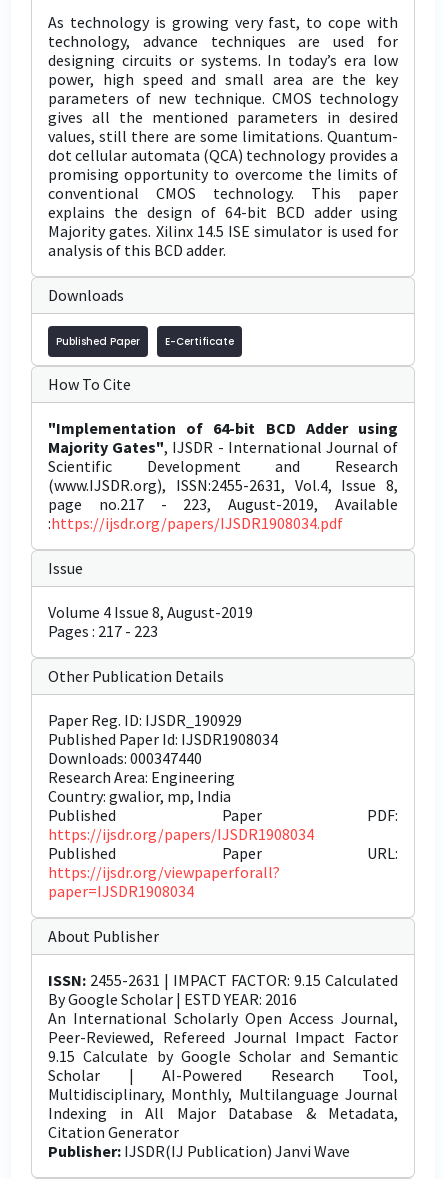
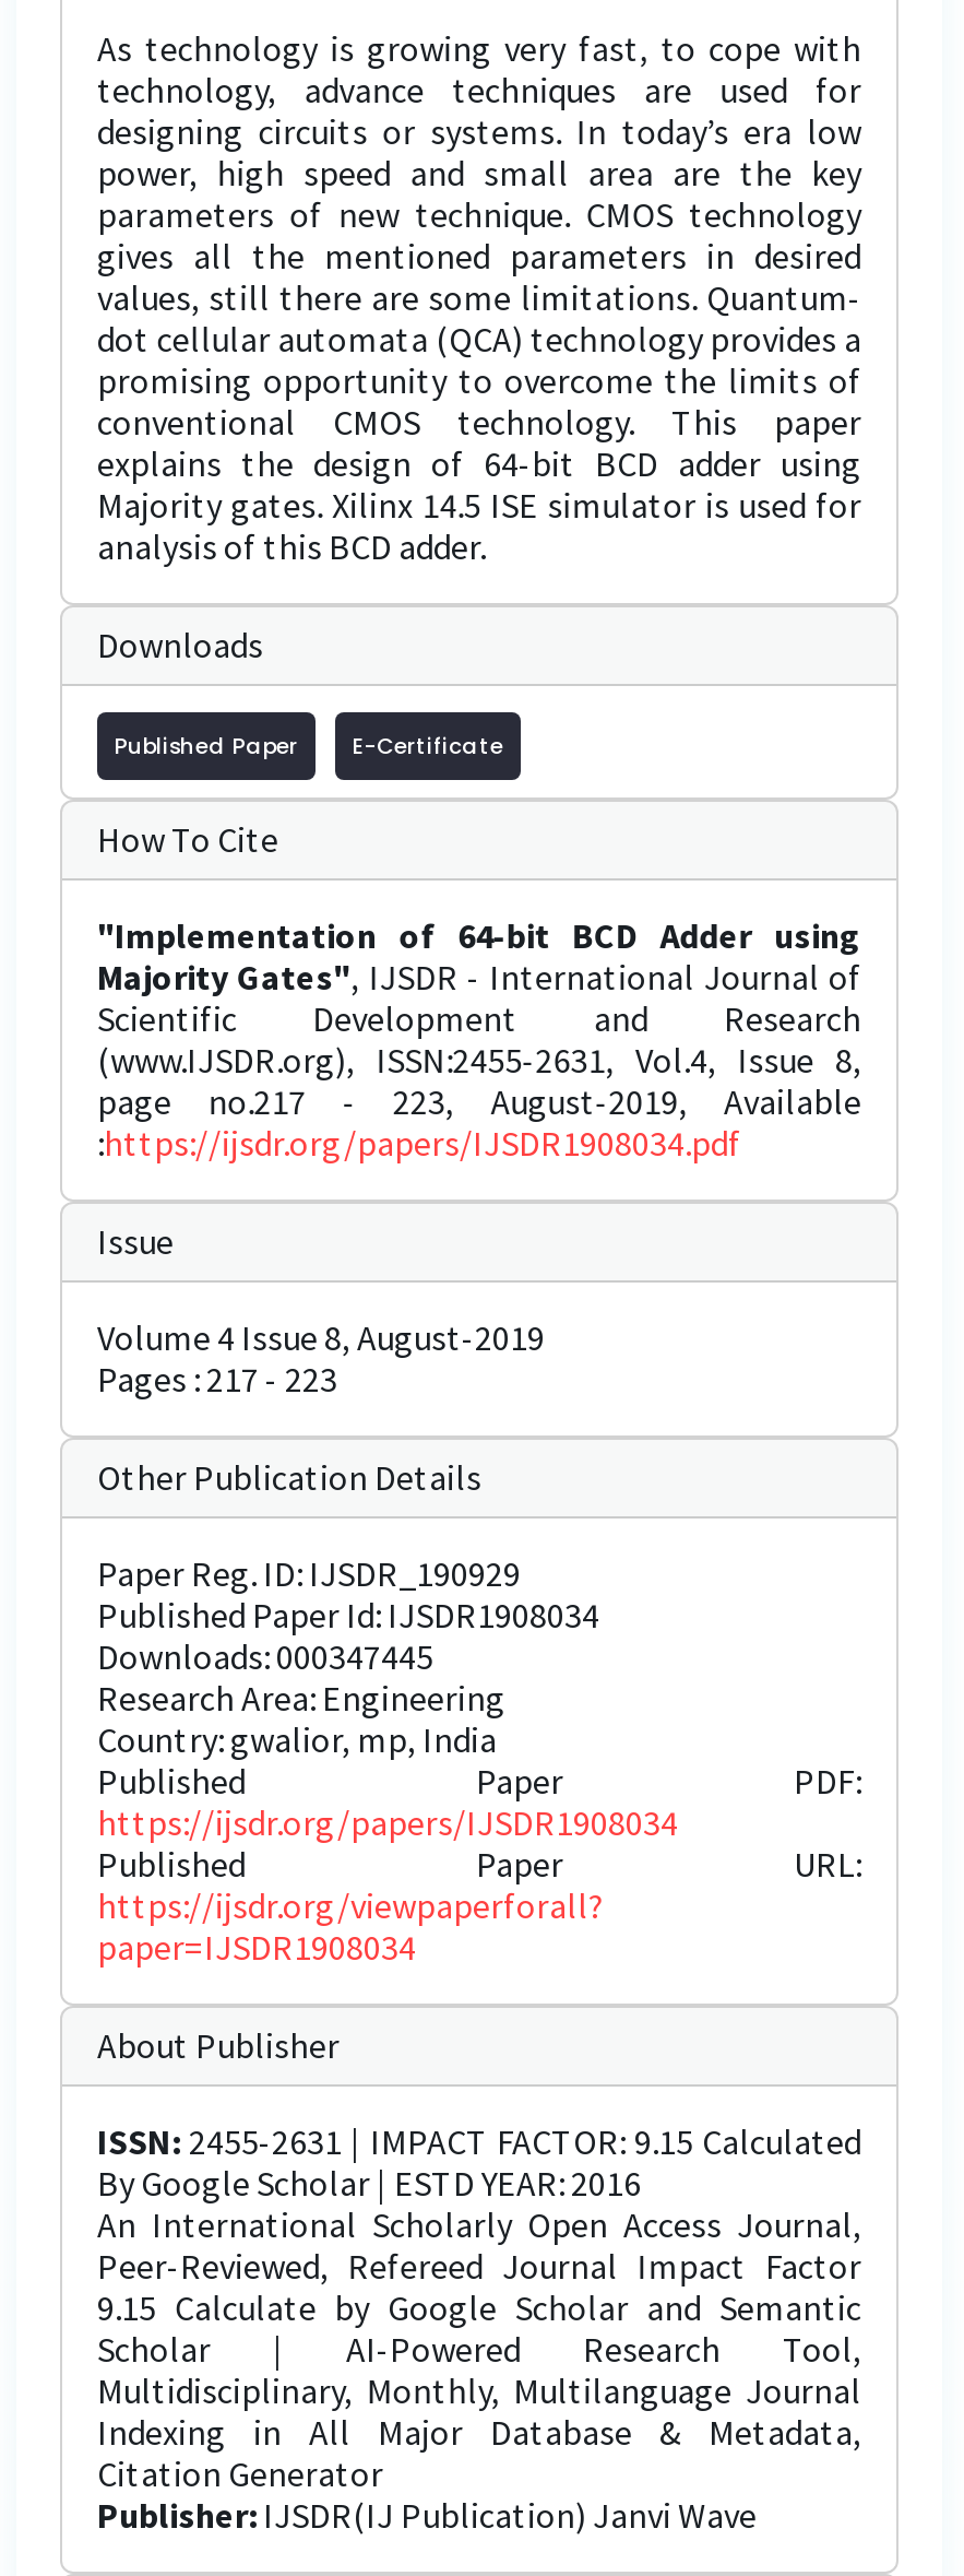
[48,748,202,768] Downloads: 000347440 -> [97,1634,433,1678] Downloads: 000347445

